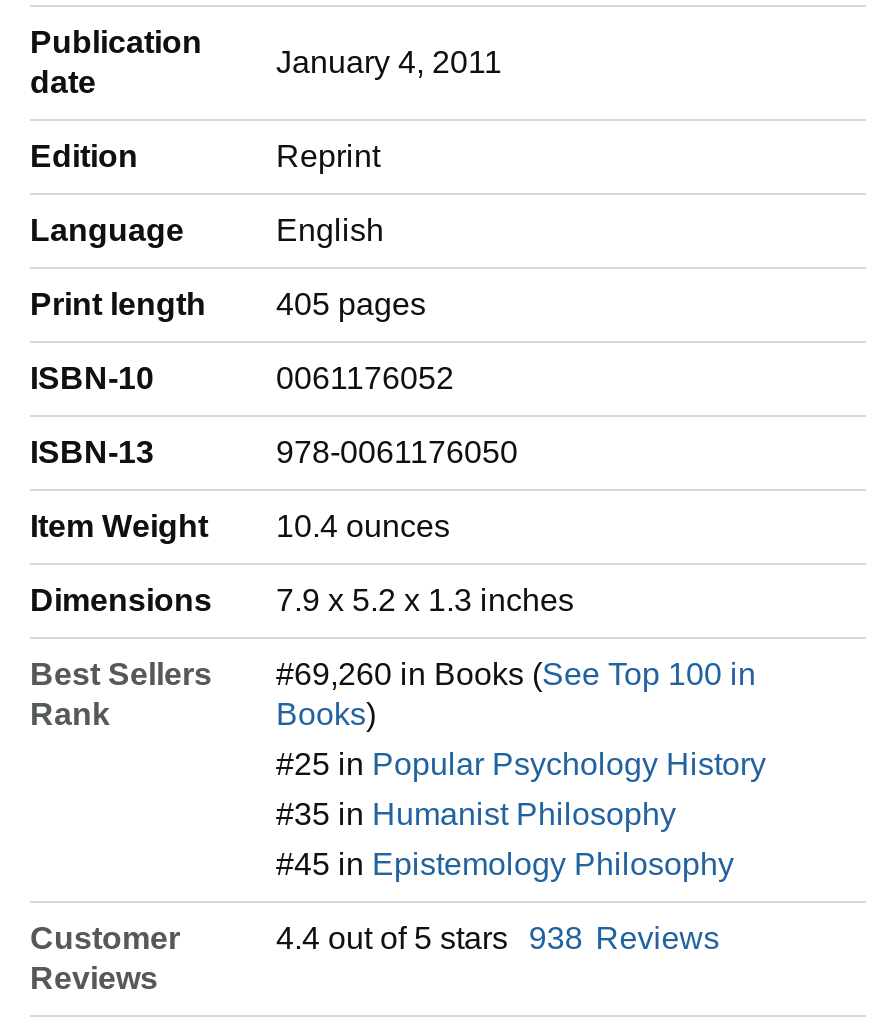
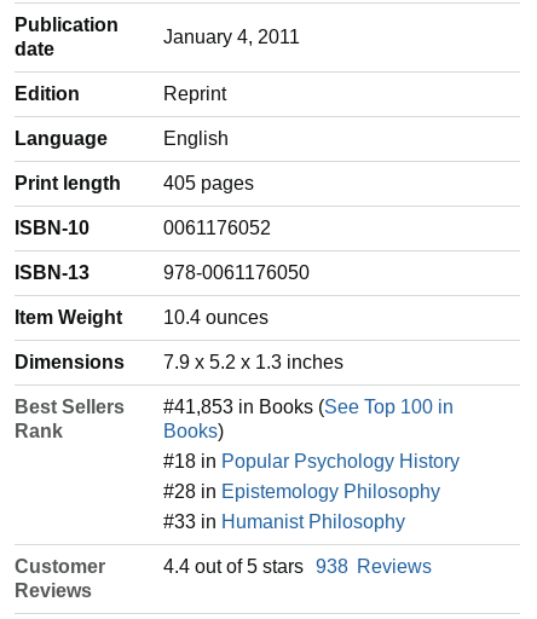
[276,657,756,691] #69,260 in Books (See Top 100 in -> [163,397,454,417] #41,853 in Books (See Top 100 in
[276,747,766,781] #25 in Popular Psychology History -> [163,451,460,472] #18 in Popular Psychology History
[276,797,676,831] #35 in Humanist Philosophy -> [163,481,440,502] #28 in Epistemology Philosophy
[276,847,734,881] #45 in Epistemology Philosophy -> [163,512,405,532] #33 in Humanist Philosophy

